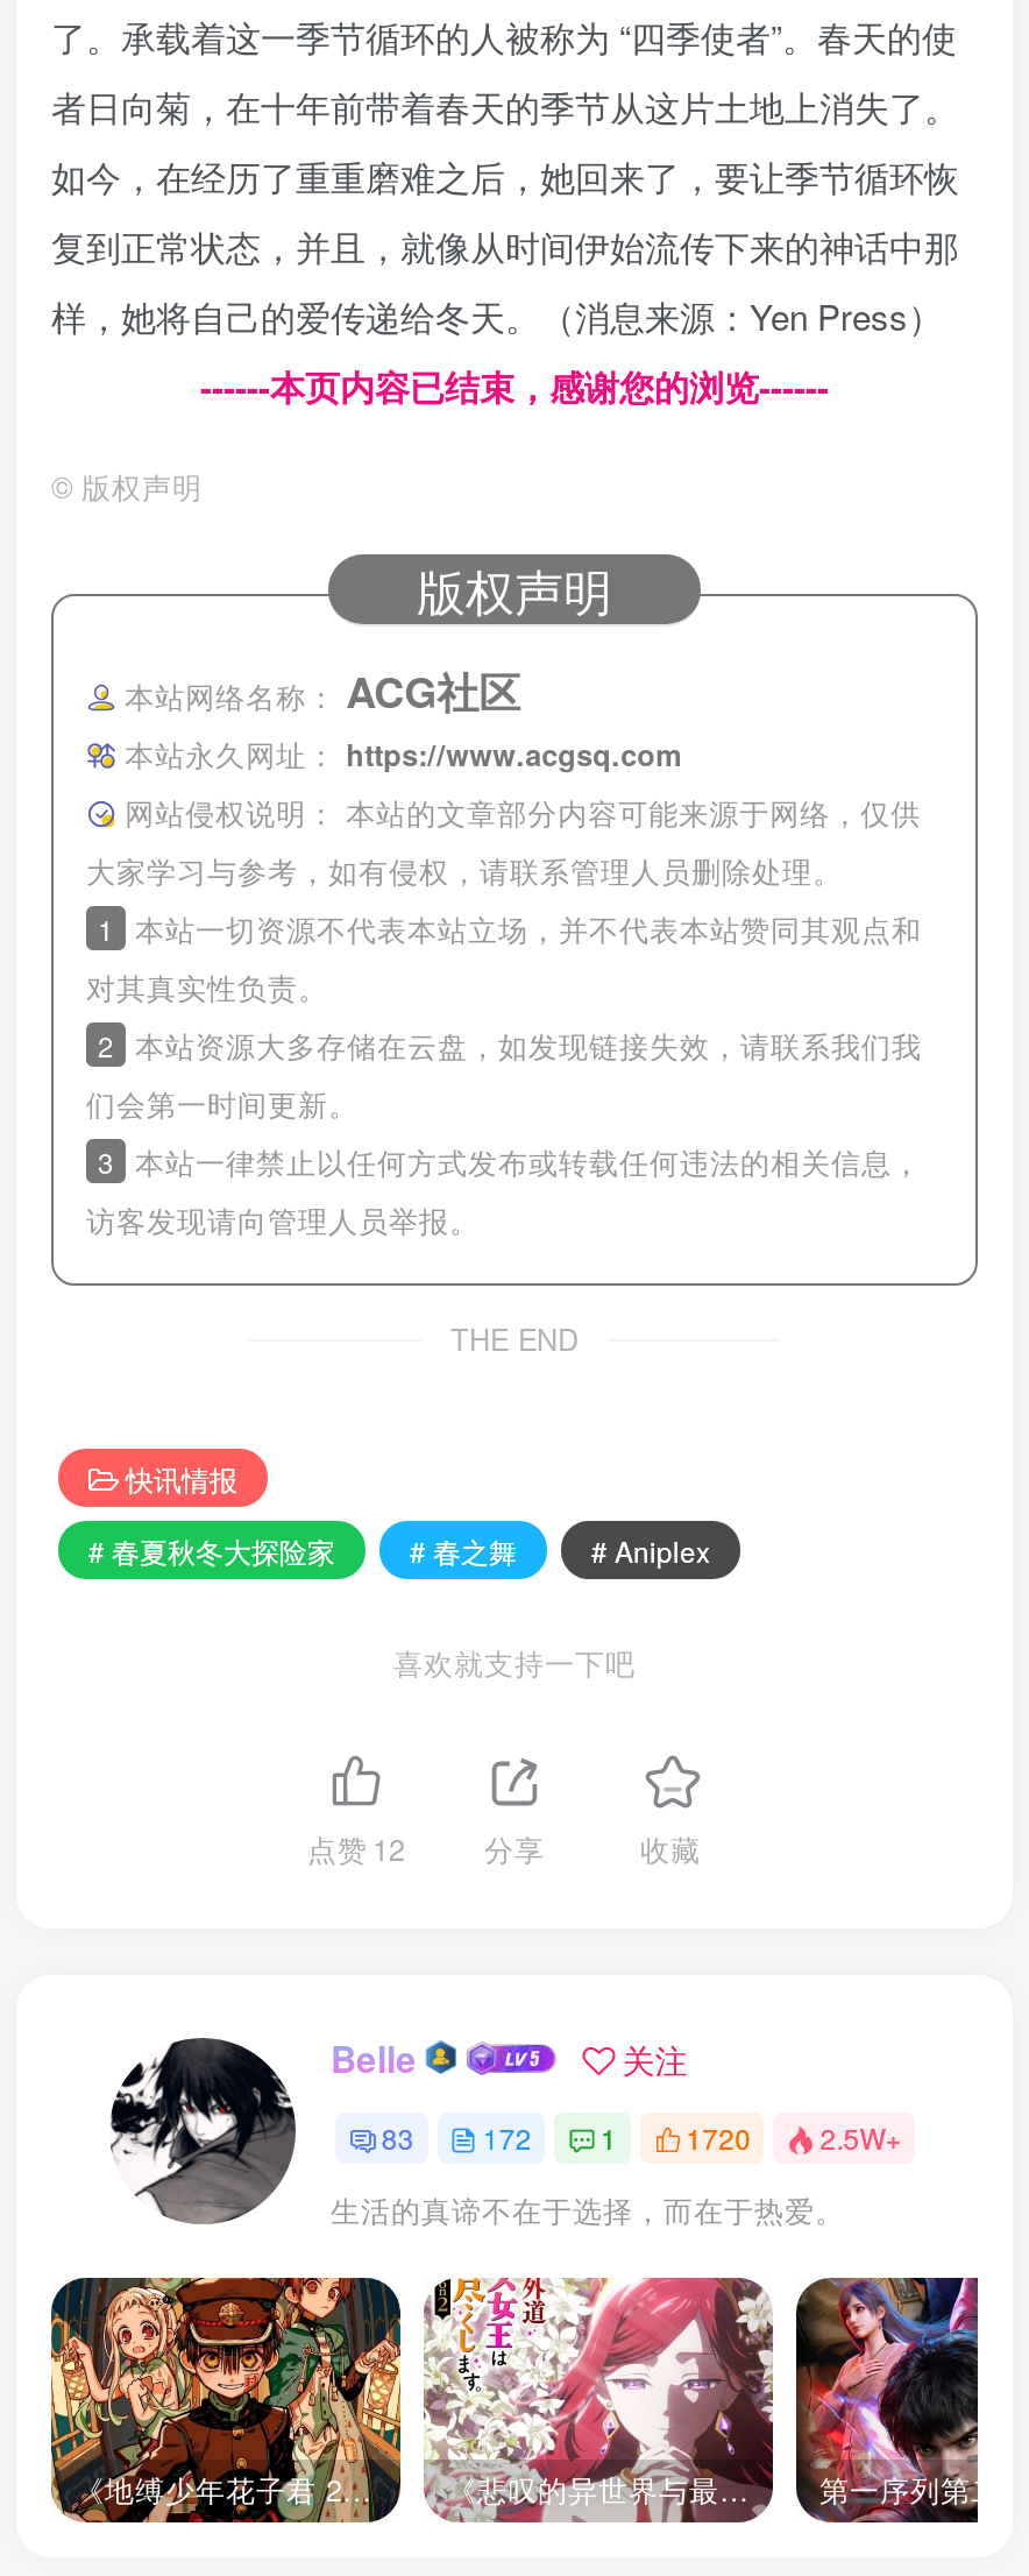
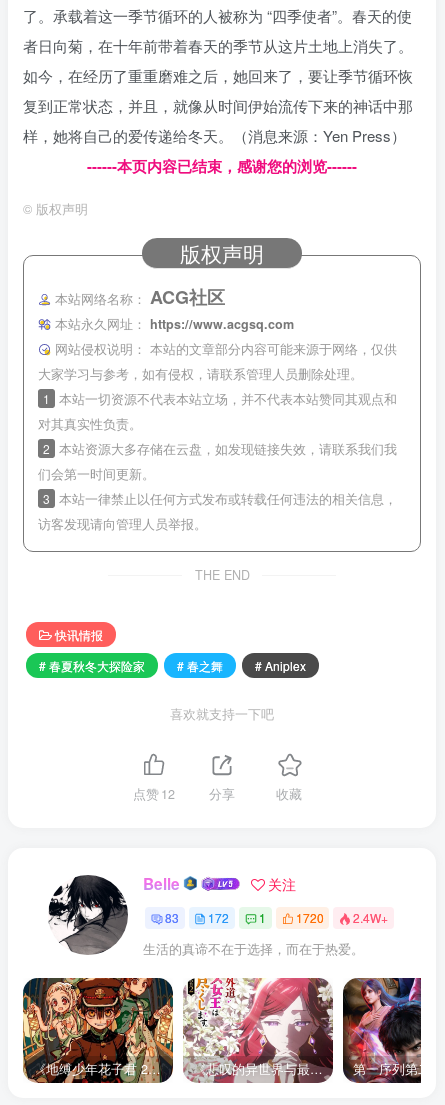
[381,2118,901,2158] 83 172 1 1720 2.5W+ -> [165,909,388,926] 83 172 1 1720 2.4W+

